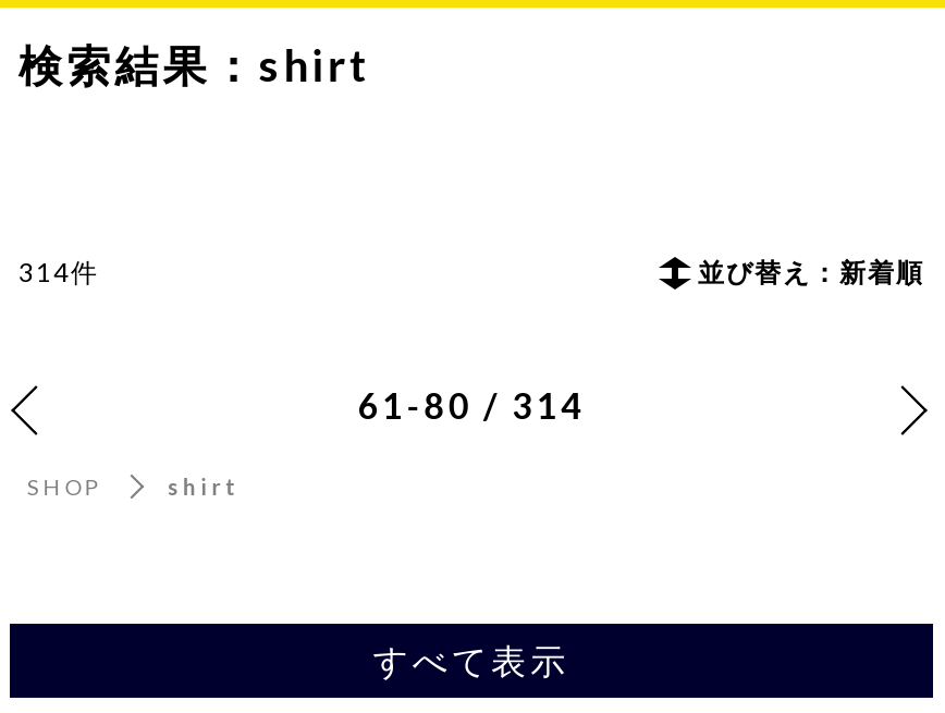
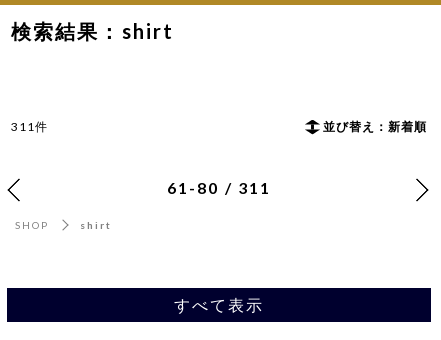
[19,256,99,288] 314件 -> [11,119,48,134] 311件
[358,384,585,426] 61-80 / 314 -> [167,178,271,197] 61-80 / 311

